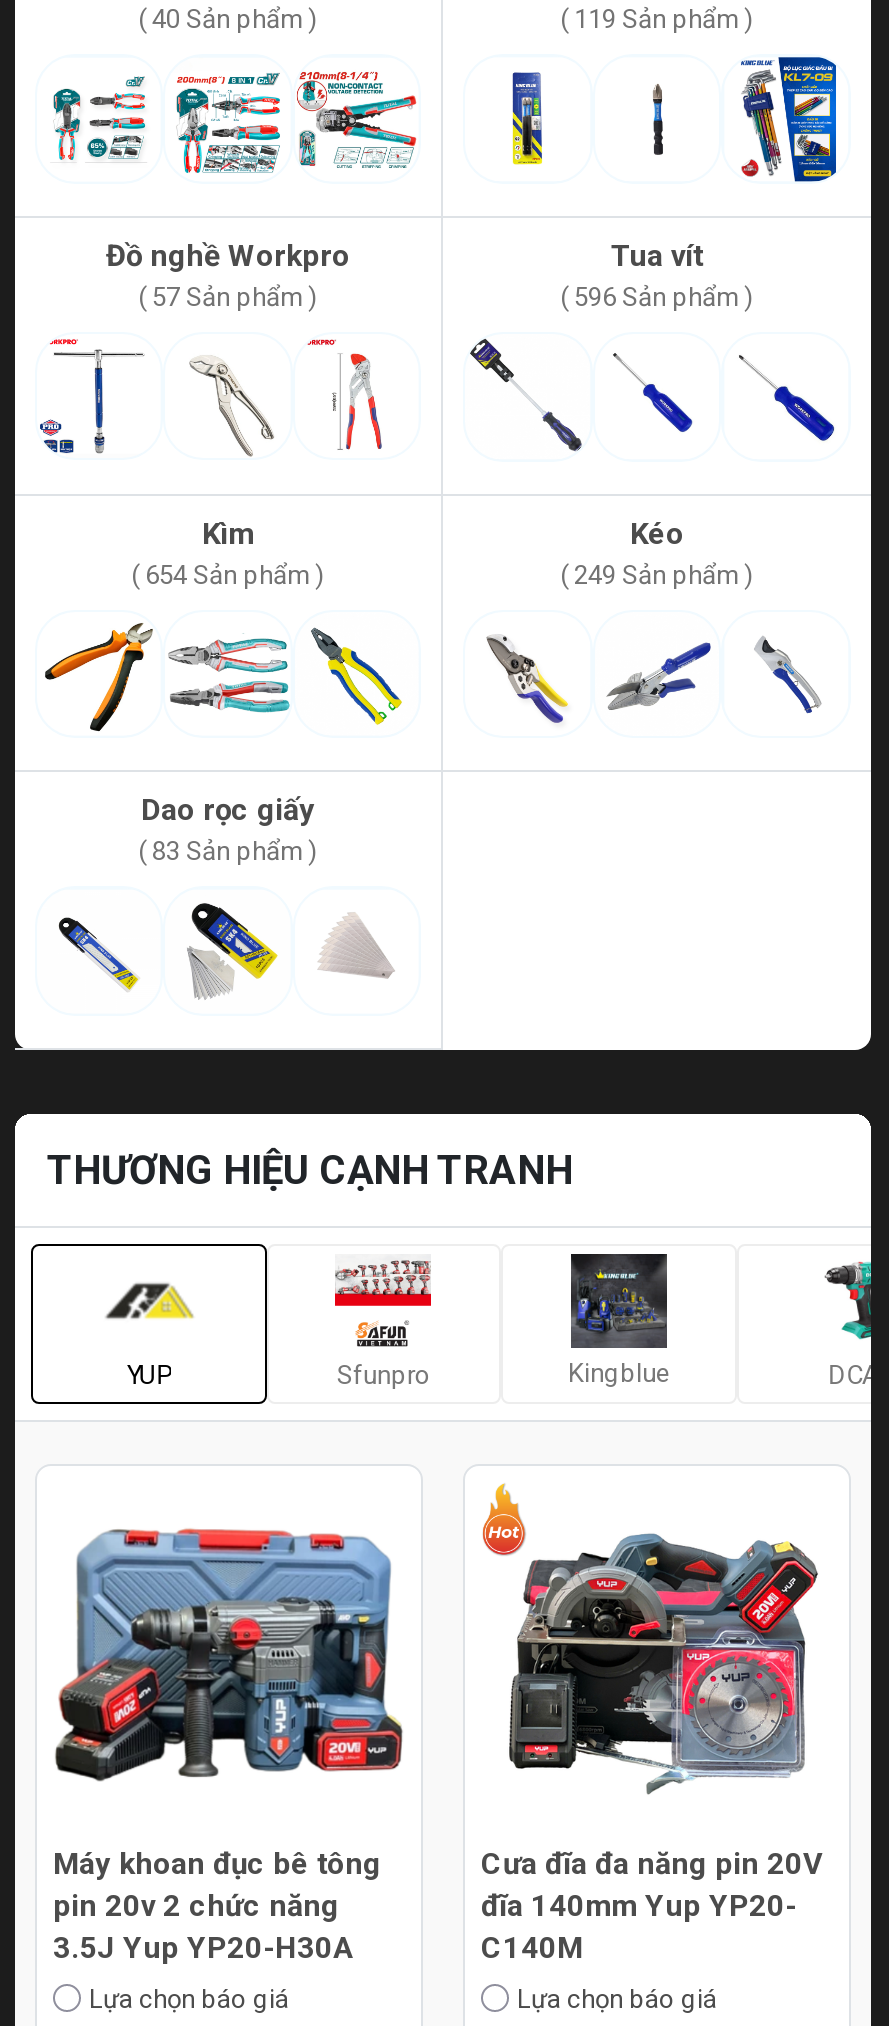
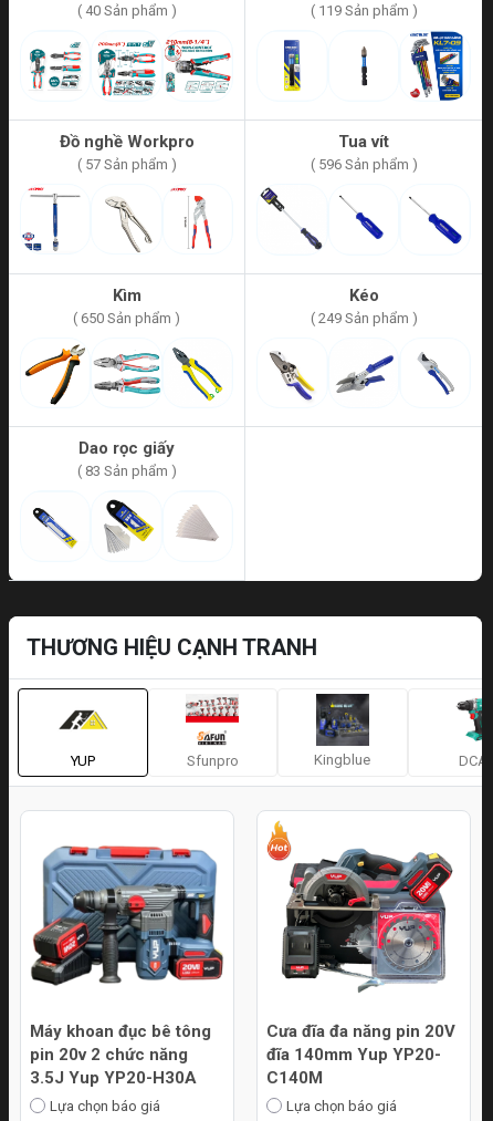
[131,559,325,589] ( 654 Sản phẩm ) -> [73,310,180,326] ( 650 Sản phẩm )

